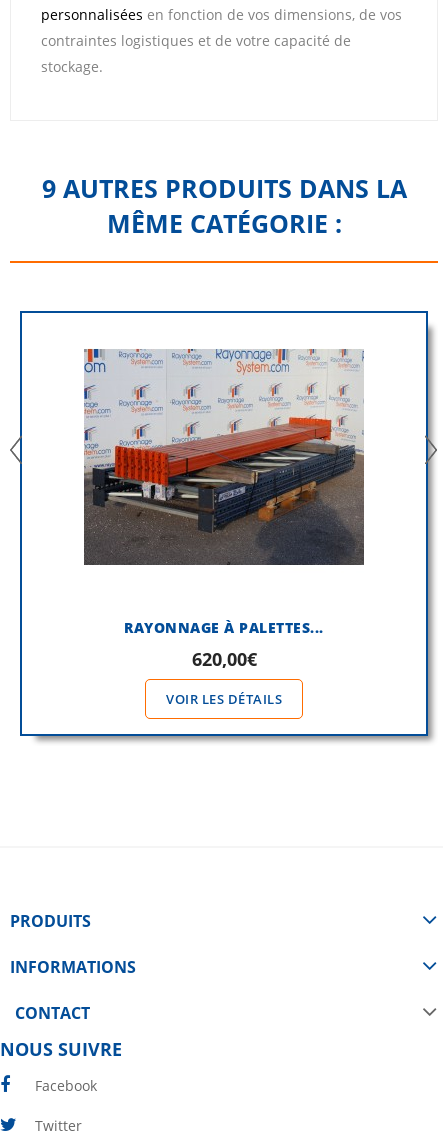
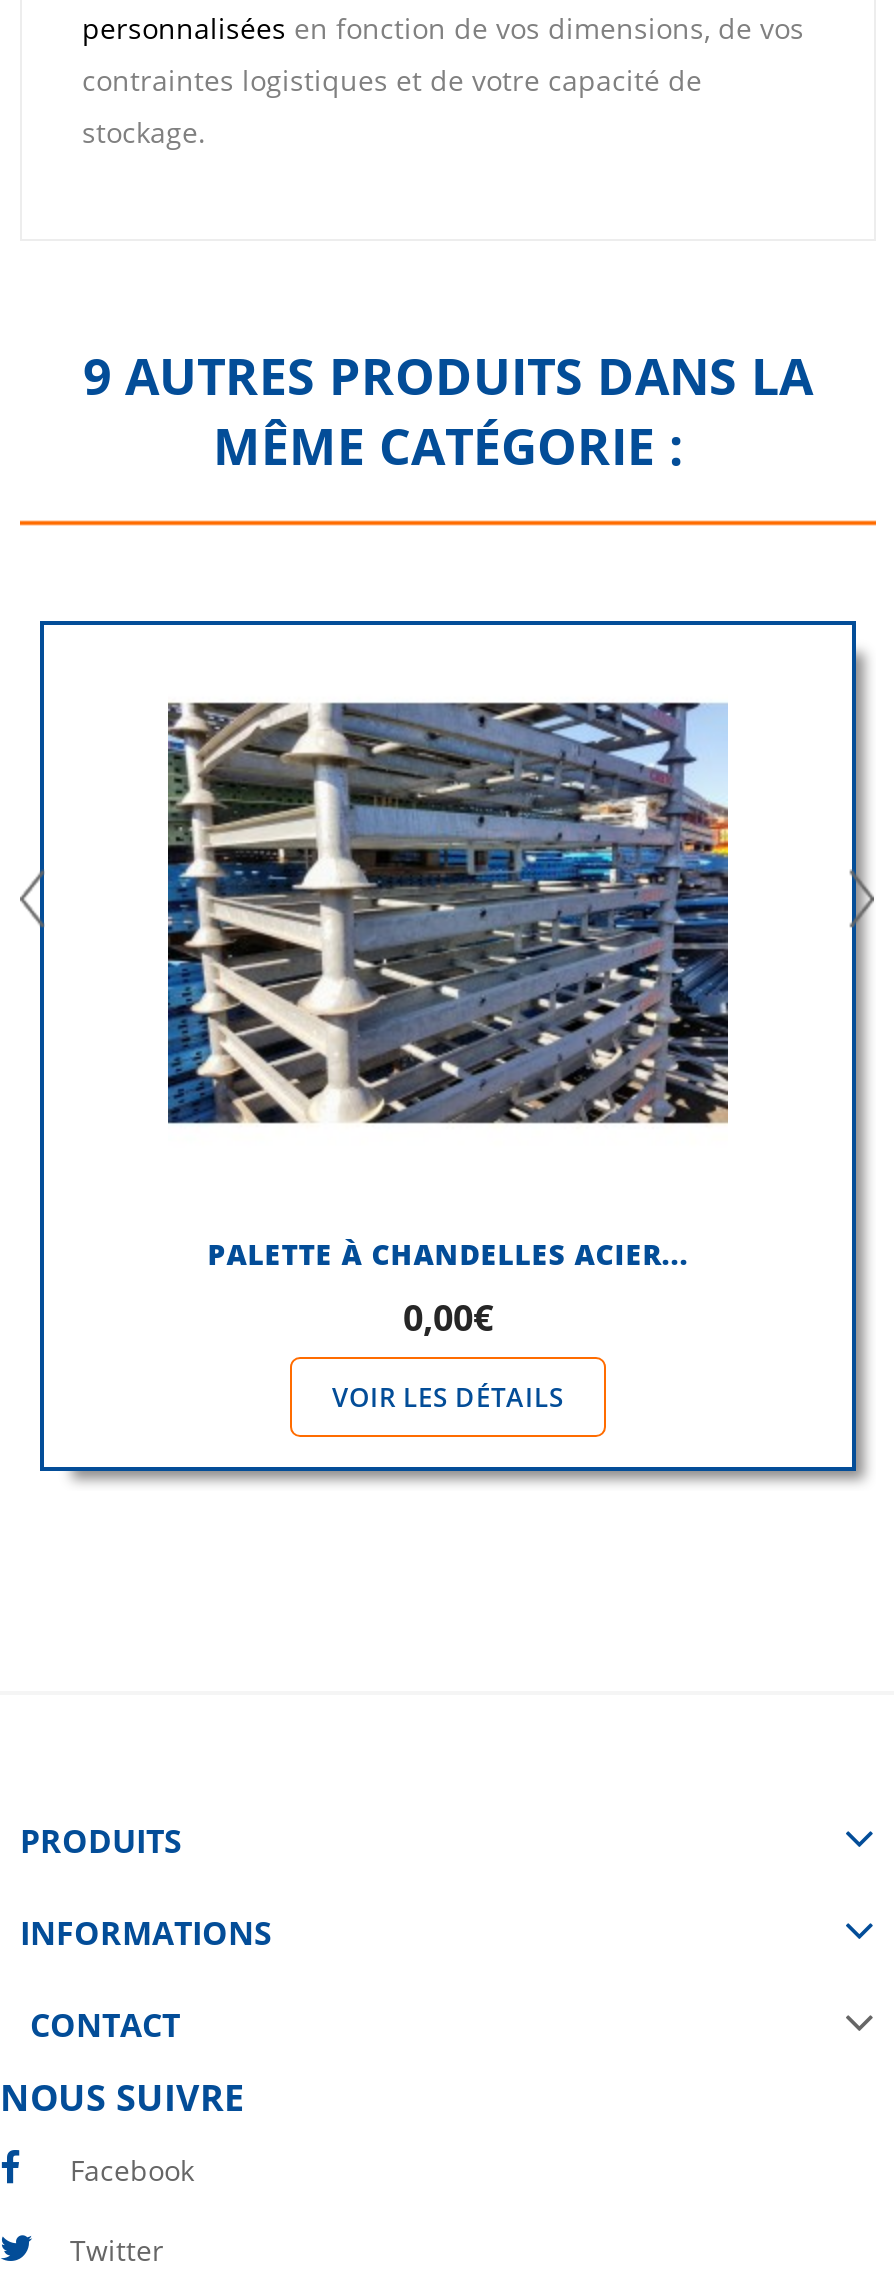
[83,348,365,566] [image] -> [166,697,730,1129] [image]
[124,618,324,671] RAYONNAGE À PALETTES... | 620,00€ -> [208,1235,688,1341] PALETTE À CHANDELLES ACIER... | 0,00€

